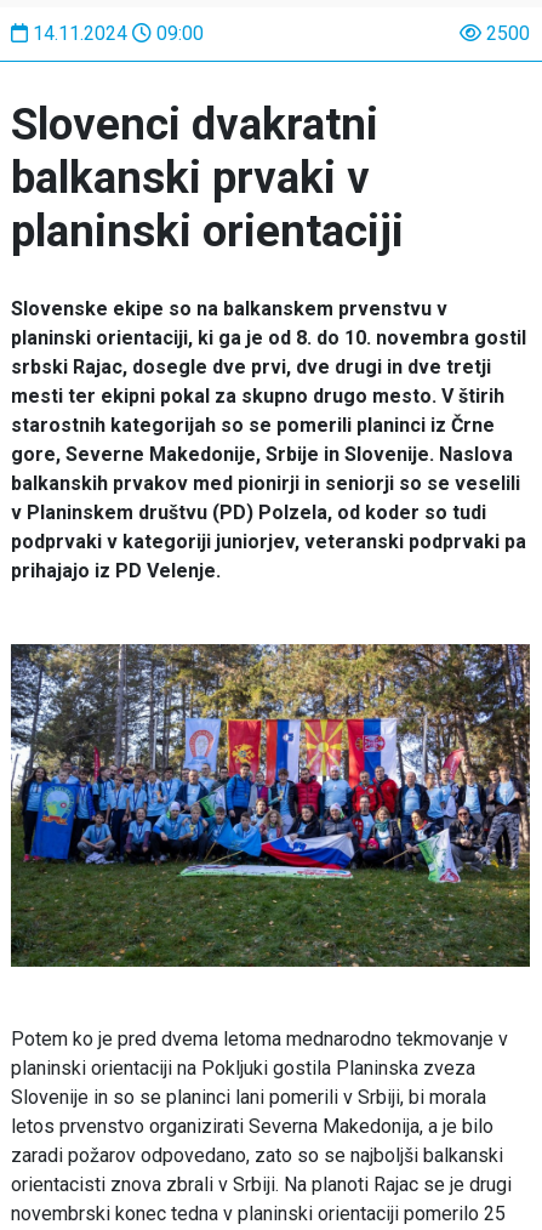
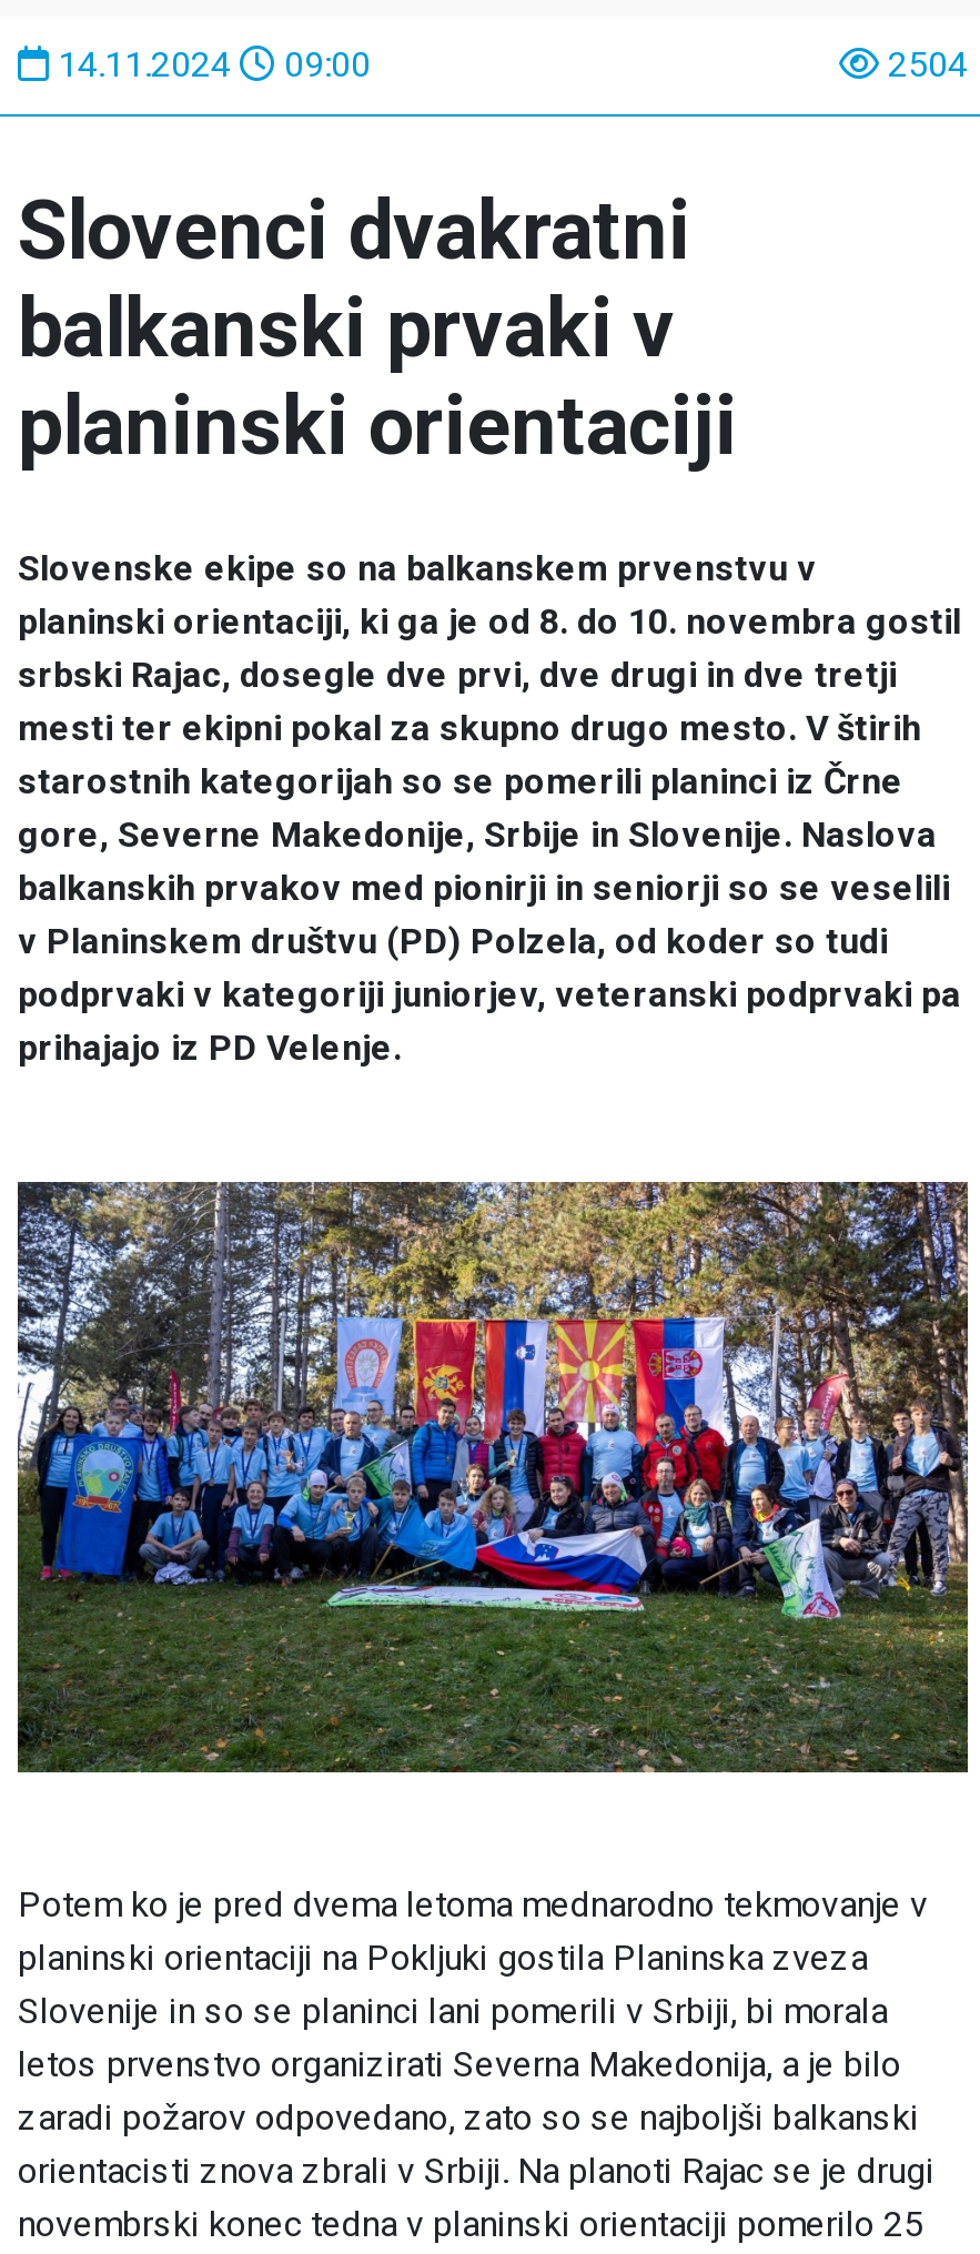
[481,22,530,45] 2500 -> [879,44,968,86] 2504

